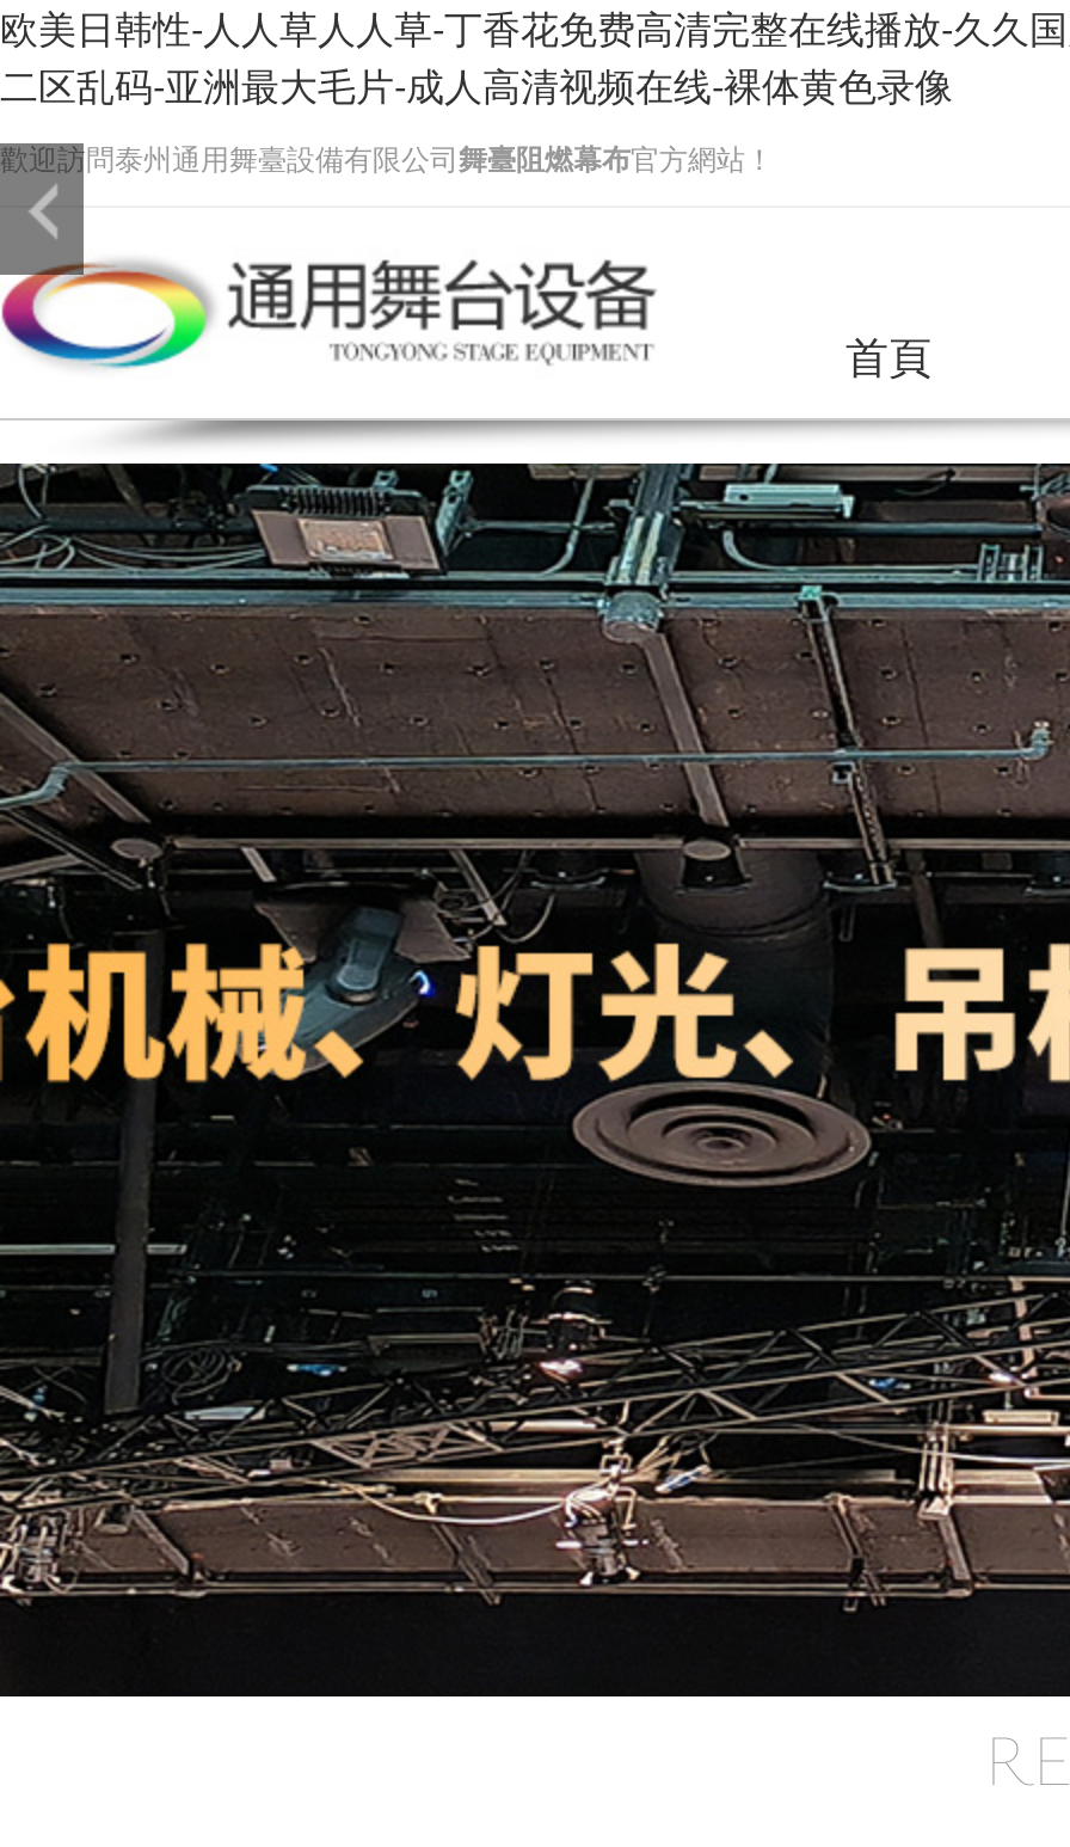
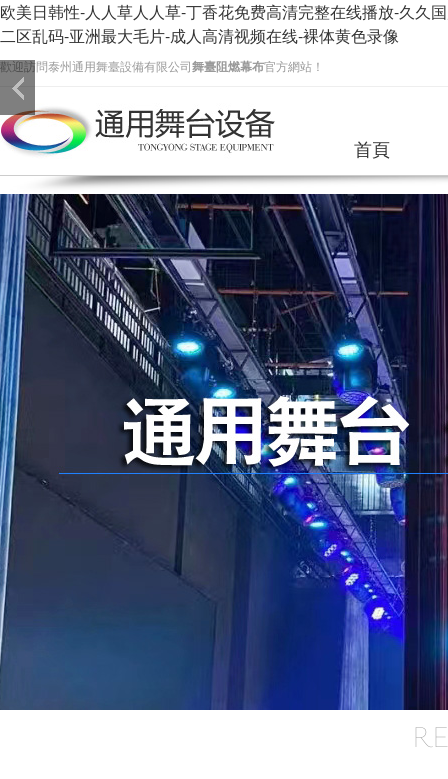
[7,461,1063,1699] [image] -> [3,193,445,711] [image]

